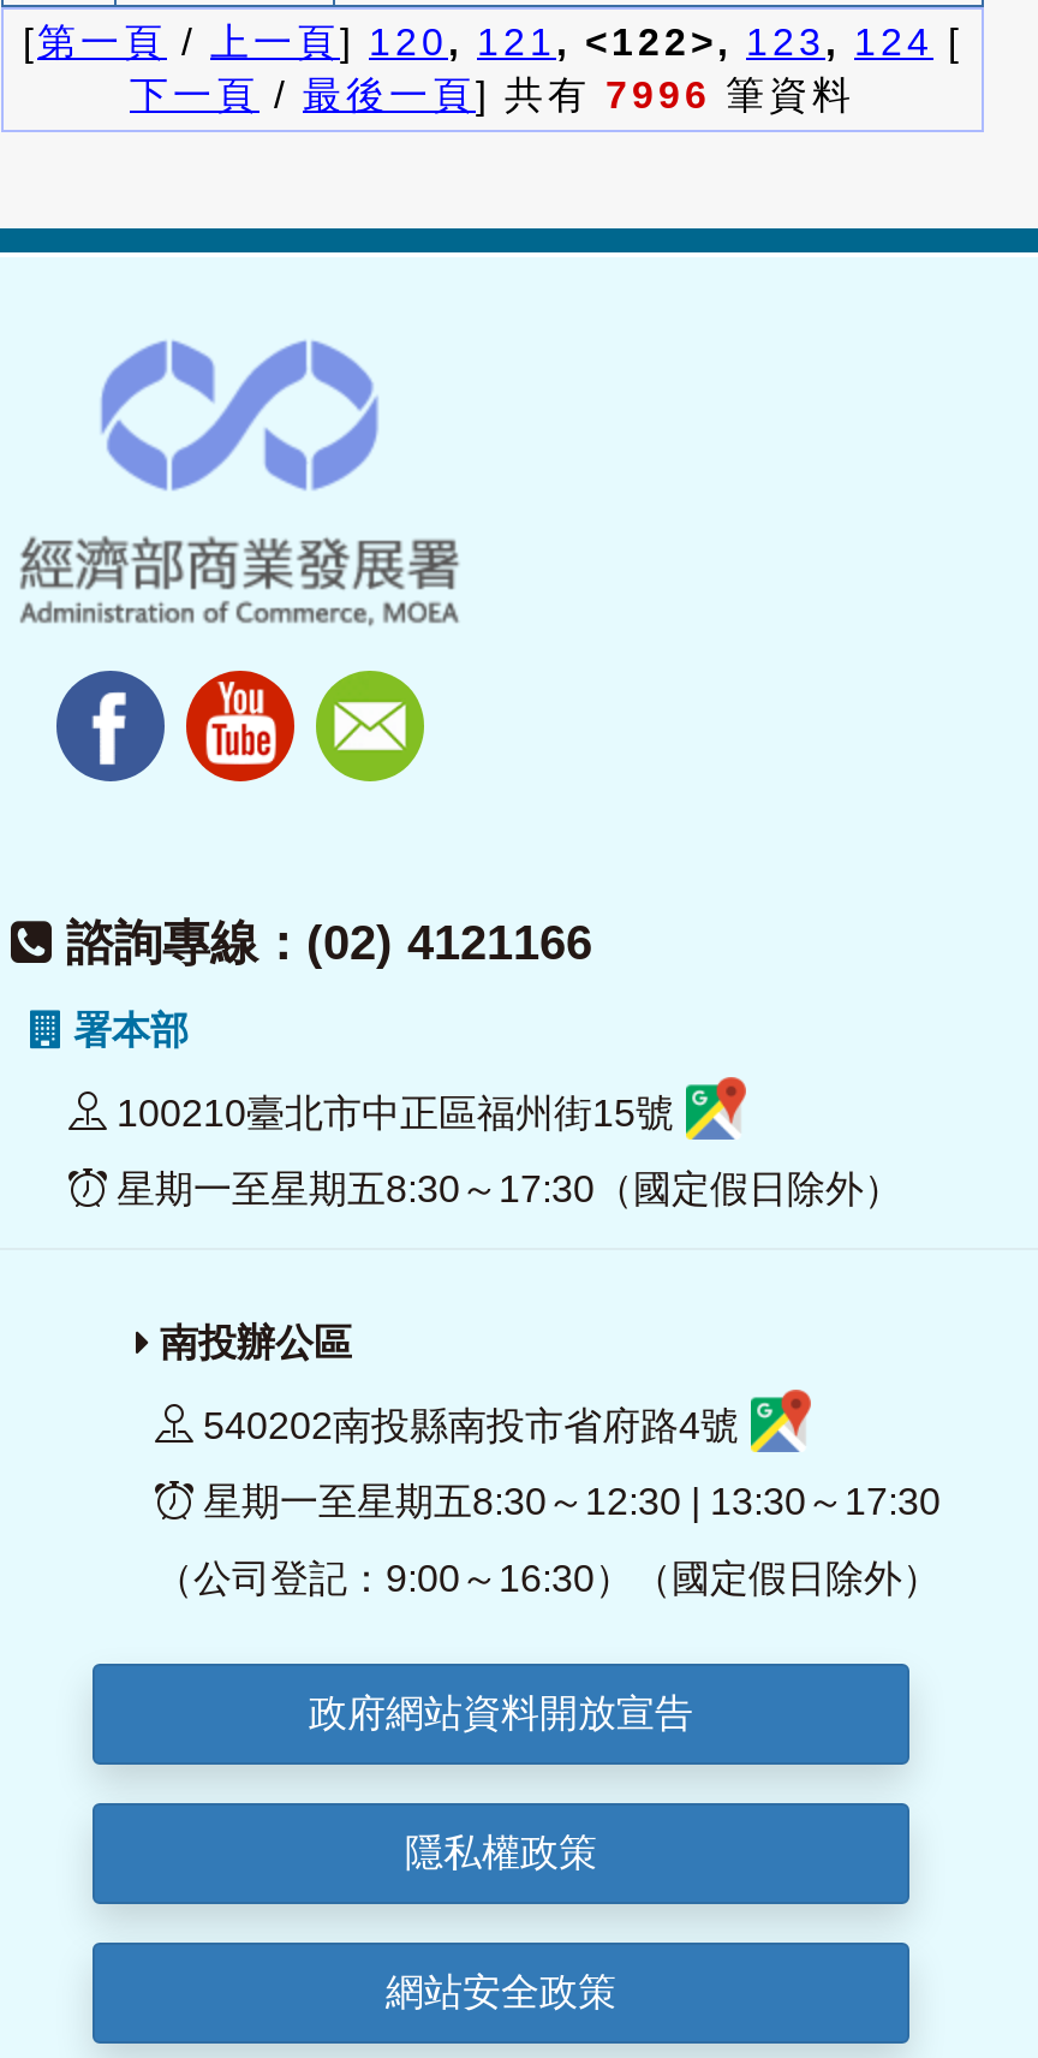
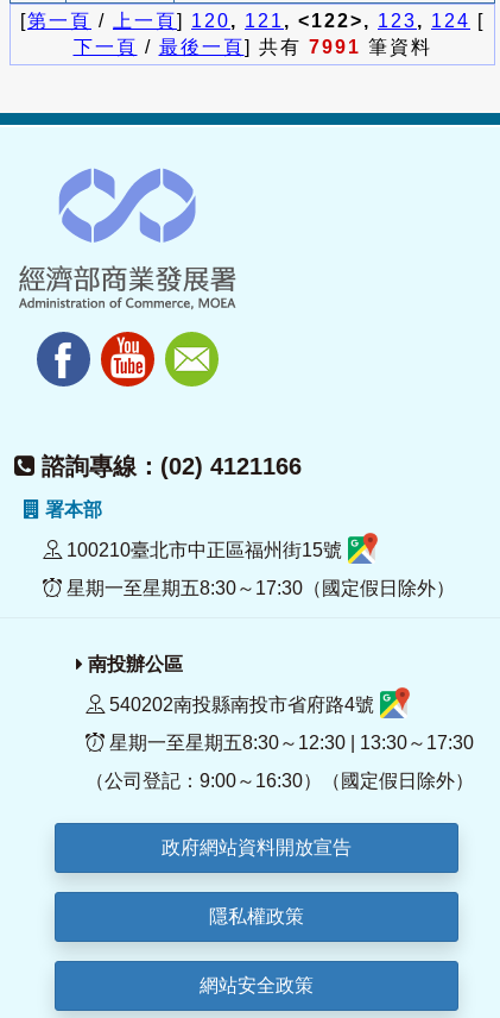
[130,74,855,115] 下一頁/最後一頁] 共有7996筆資料 -> [73,37,432,57] 下一頁/最後一頁] 共有7991筆資料

